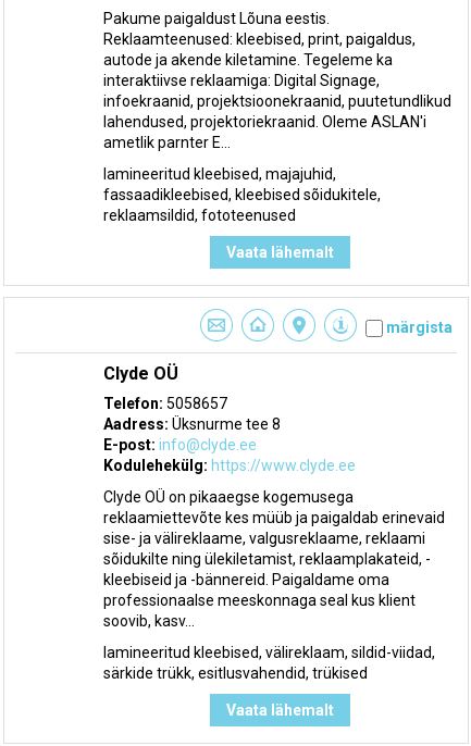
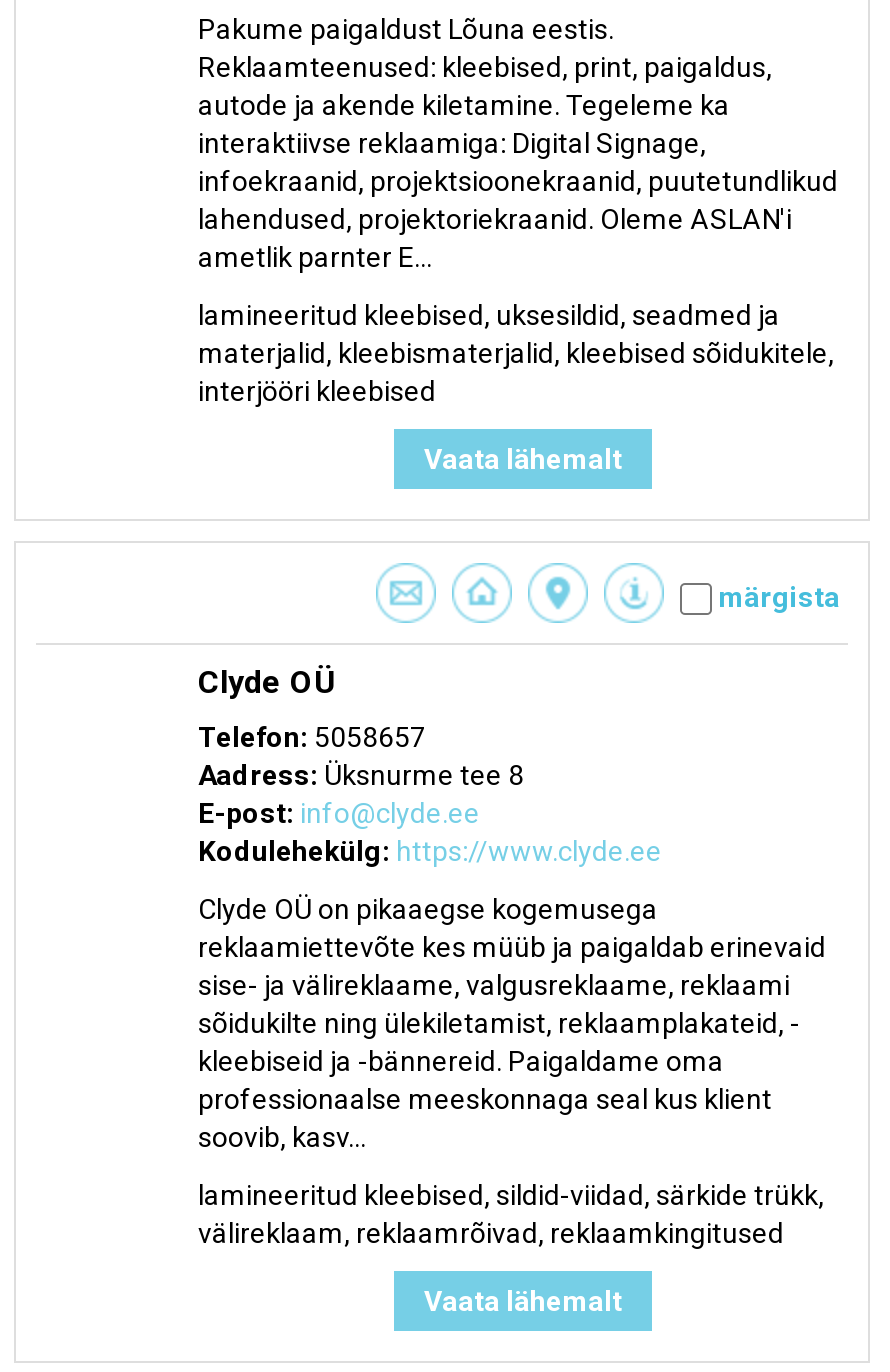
[103,165,381,224] lamineeritud kleebised, majajuhid, | fassaadikleebised, kleebised sõidukitele, | reklaamsildid, fototeenused -> [198,299,834,407] lamineeritud kleebised, uksesildid, seadmed ja | materjalid, kleebismaterjalid, kleebised sõidukitele, | interjööri kleebised
[103,644,435,682] lamineeritud kleebised, välireklaam, sildid-viidad, | särkide trükk, esitlusvahendid, trükised -> [198,1179,824,1249] lamineeritud kleebised, sildid-viidad, särkide trükk, | välireklaam, reklaamrõivad, reklaamkingitused

